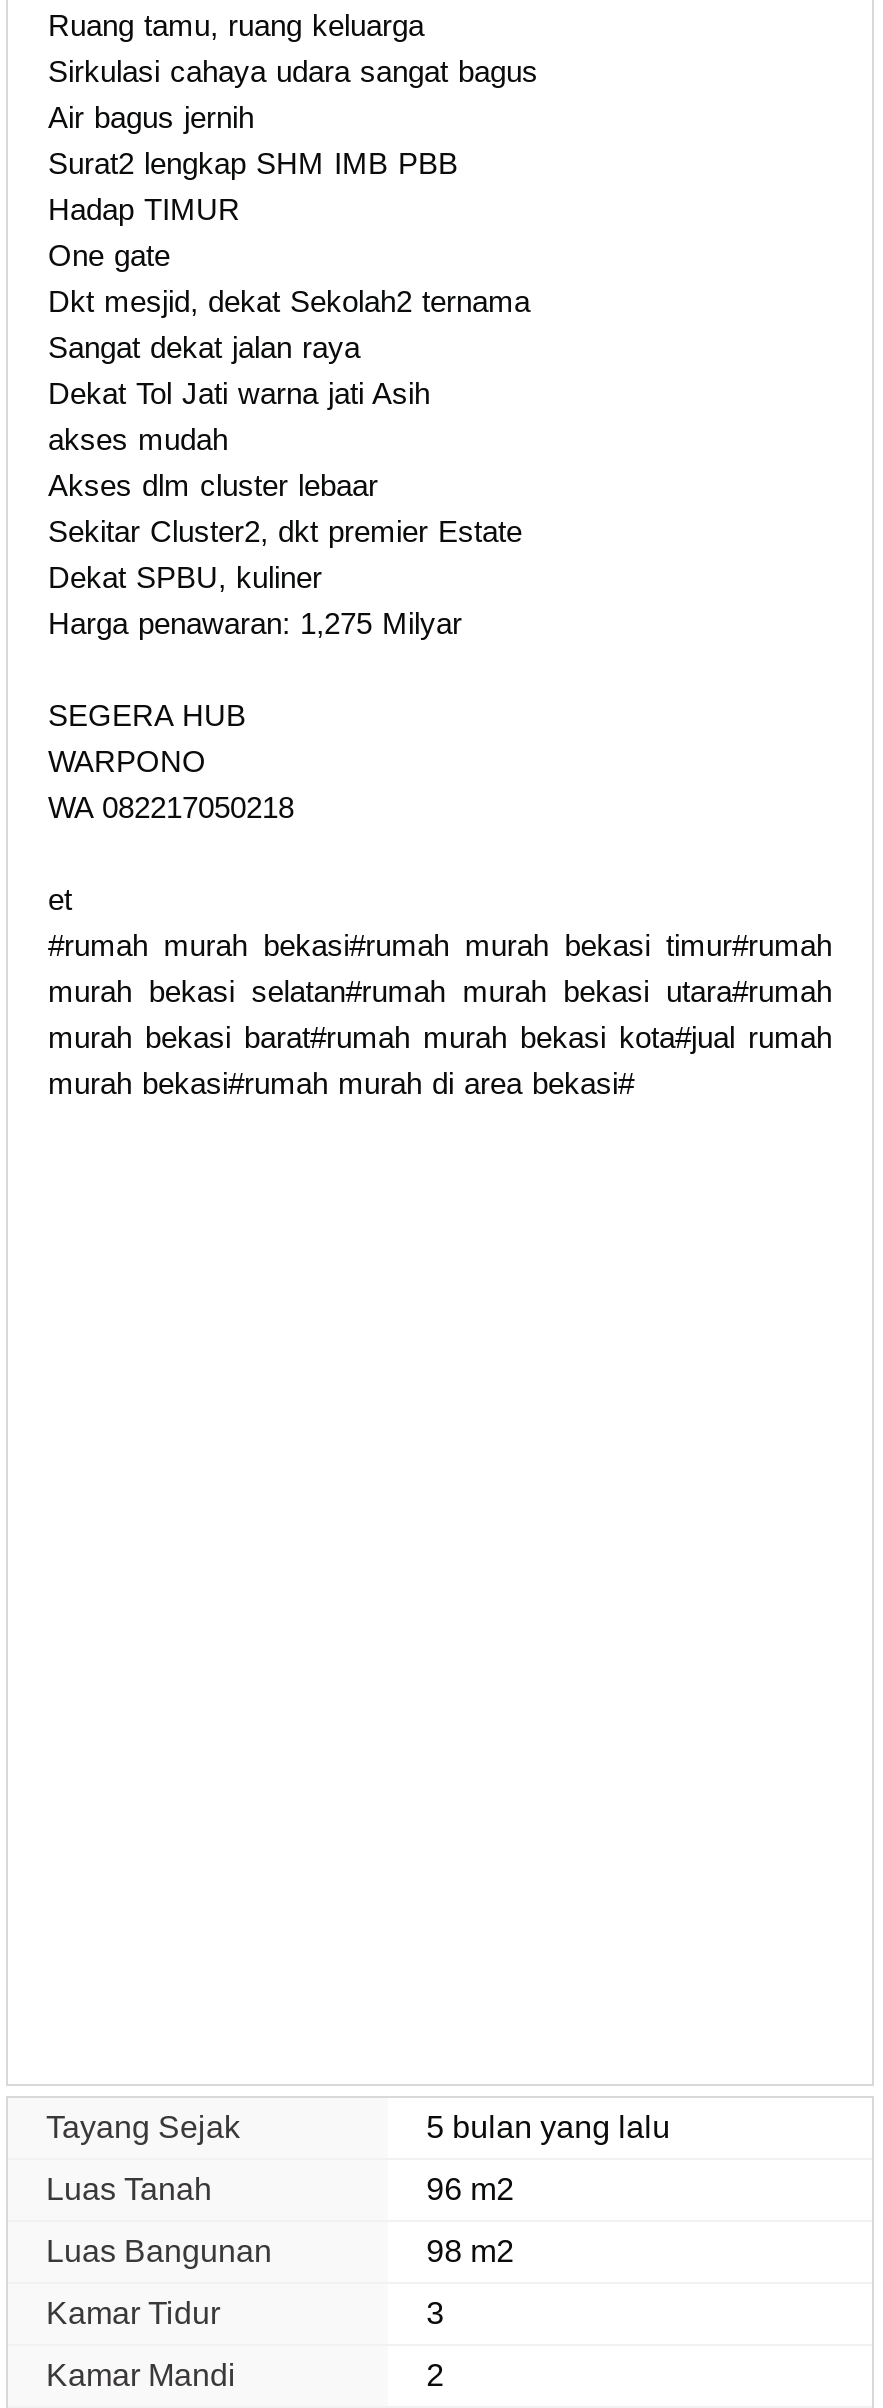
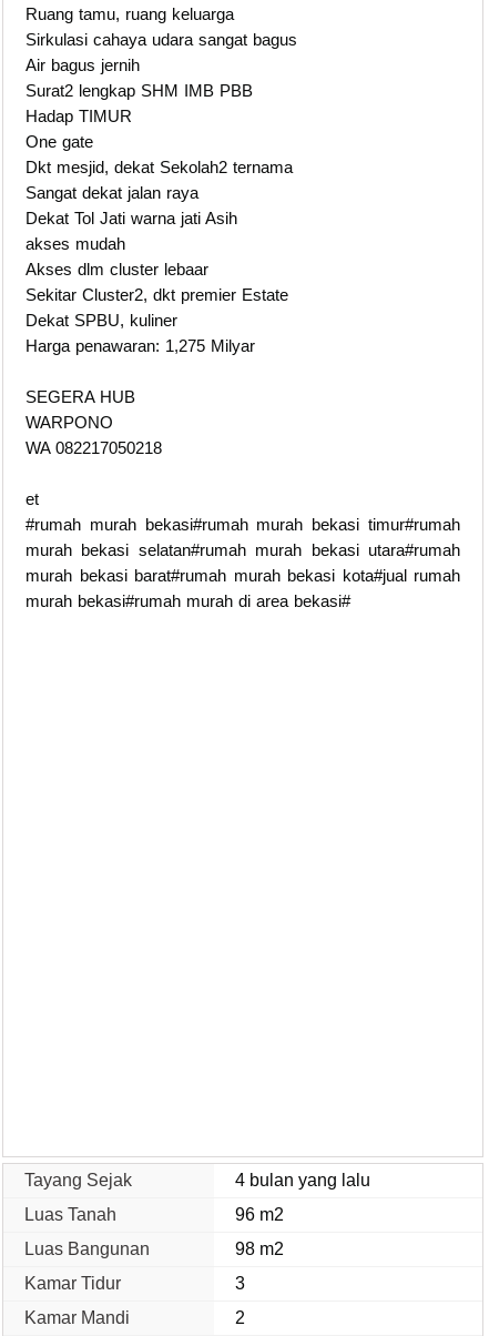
[426,2110,670,2144] 5 bulan yang lalu -> [235,1170,370,1189] 4 bulan yang lalu

